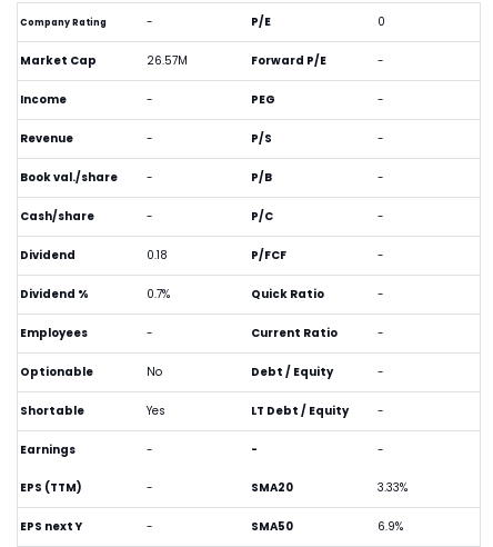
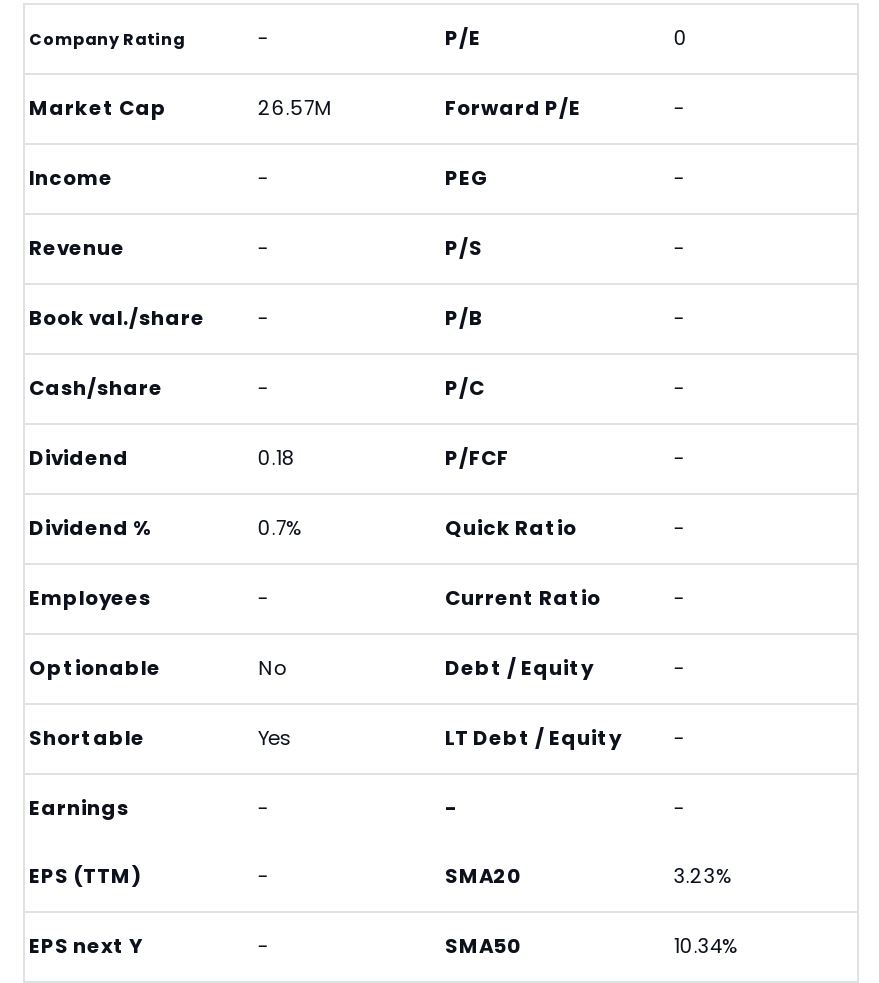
[378,479,408,496] 3.33% -> [674,861,730,891] 3.23%
[378,518,404,535] 6.9% -> [674,931,736,961] 10.34%

